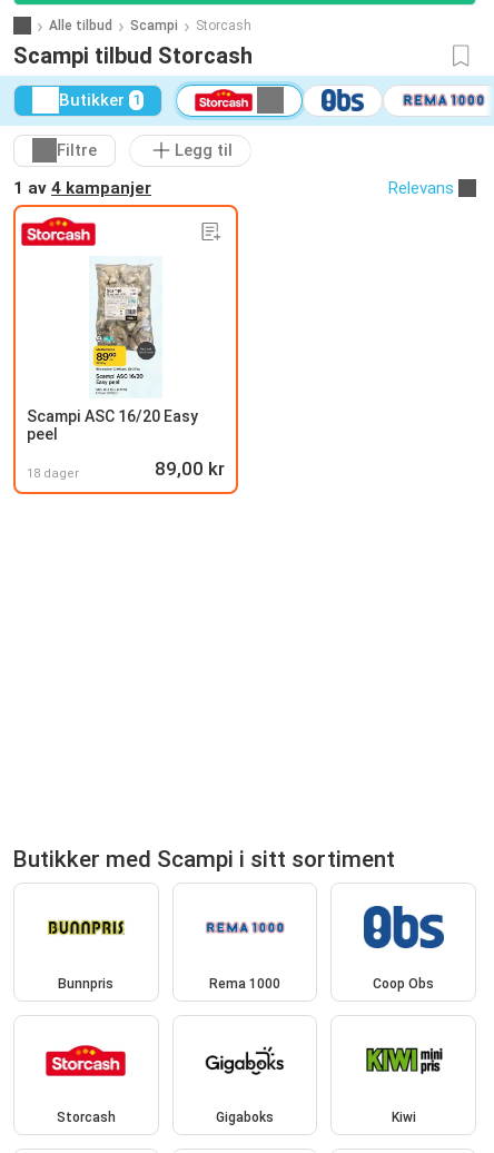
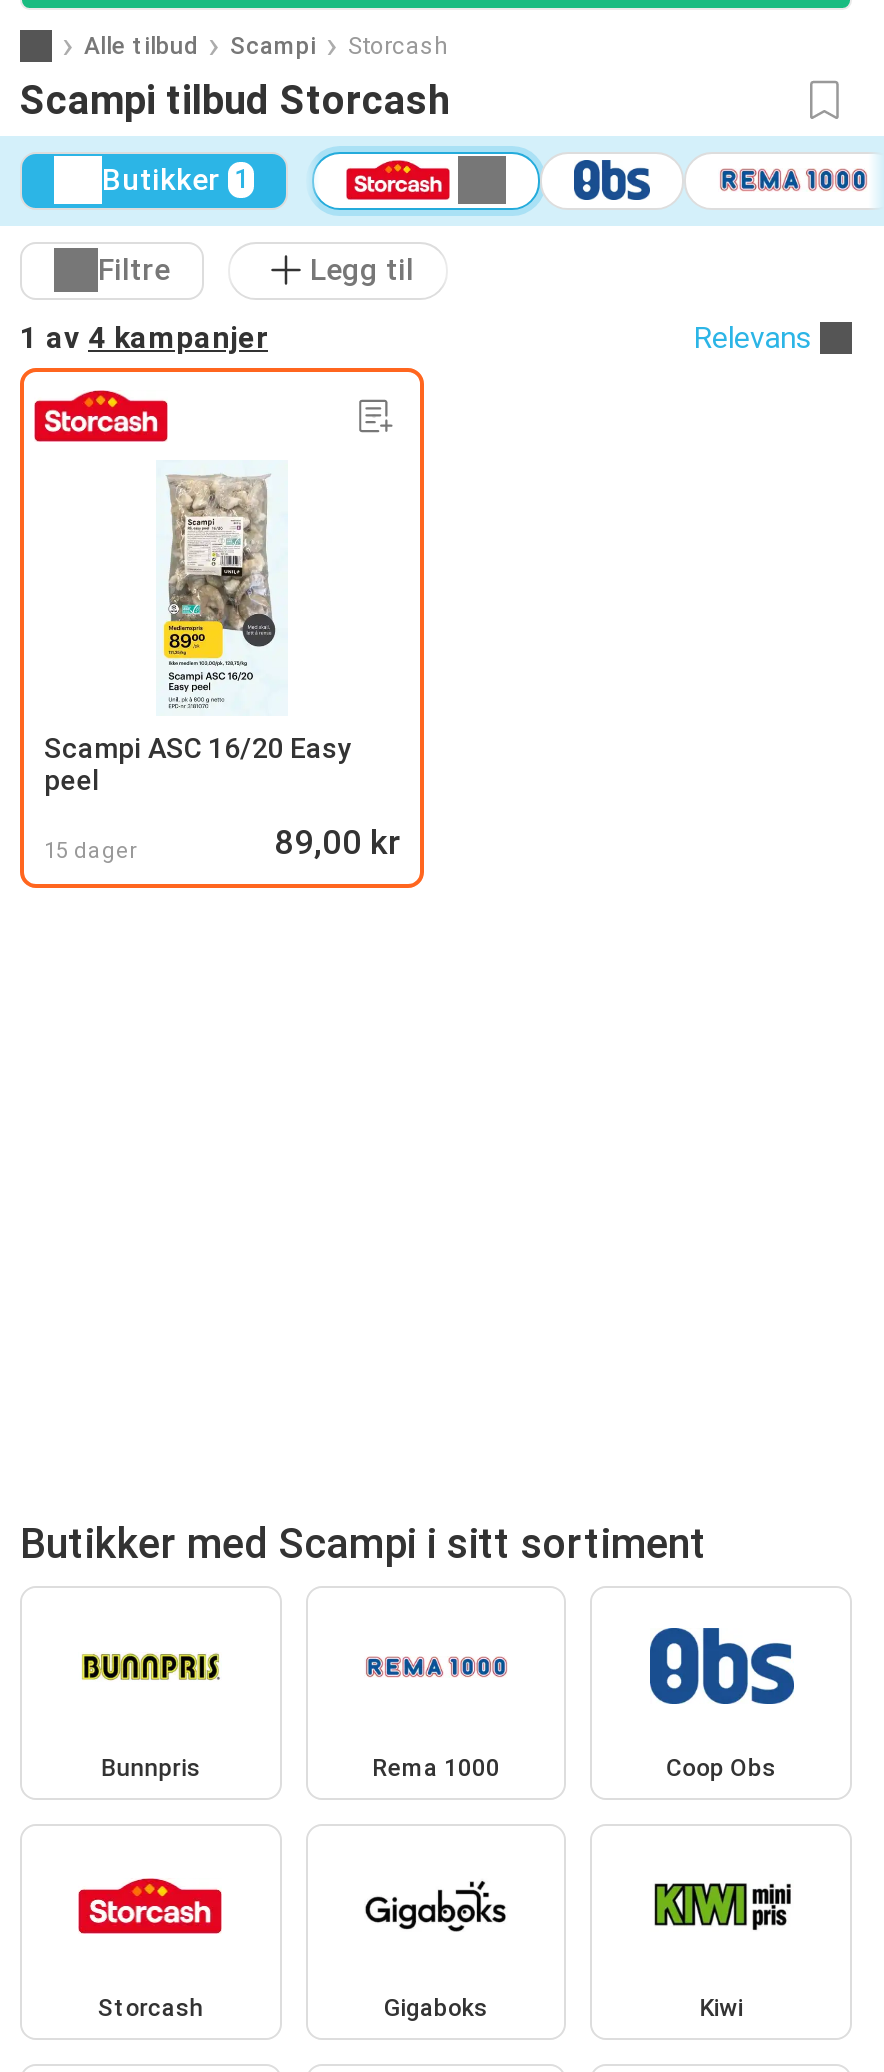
[27,466,79,480] 18 dager -> [44,837,138,863] 15 dager

